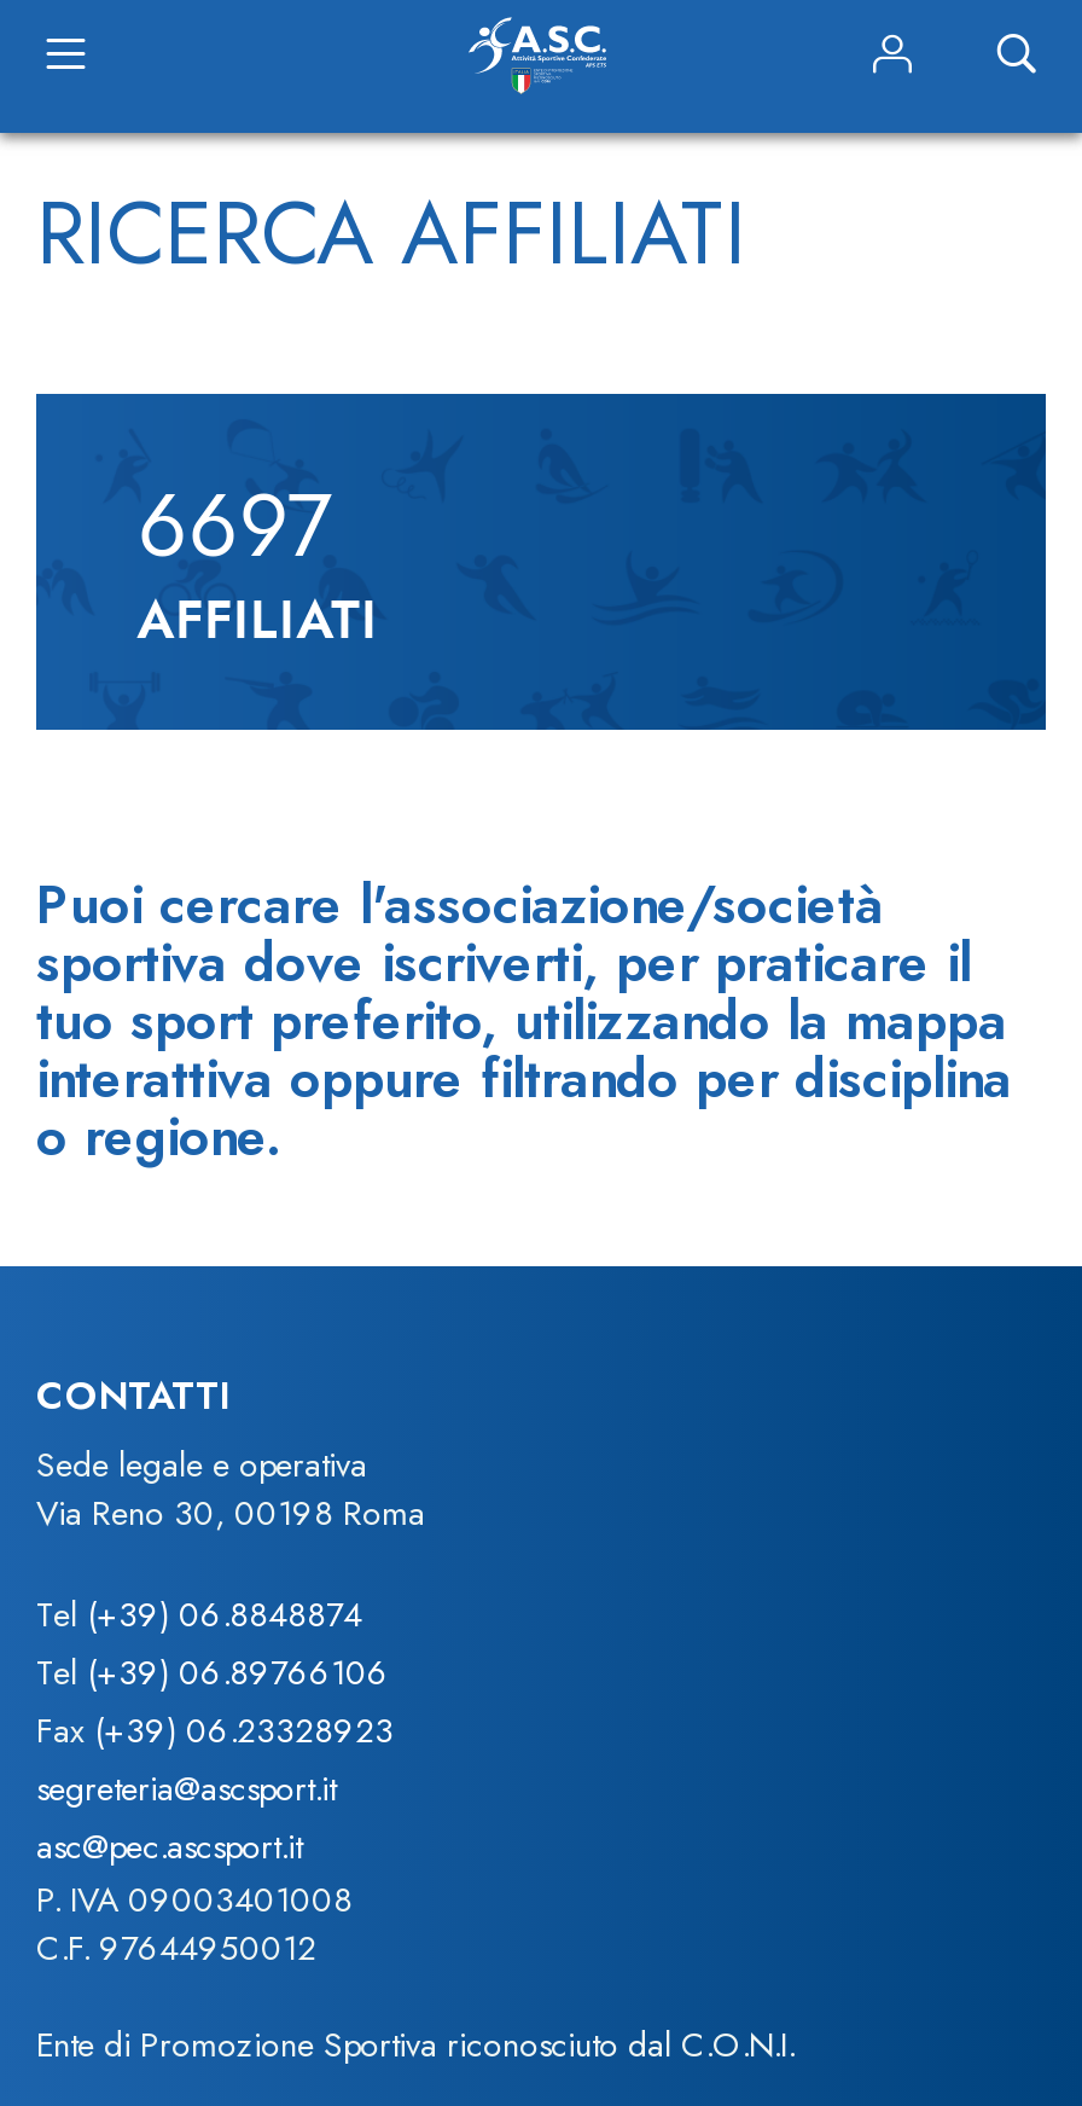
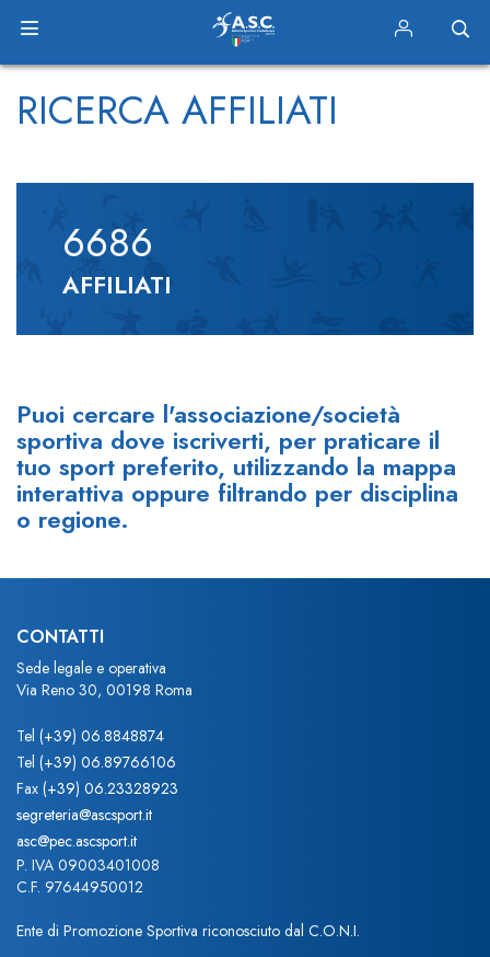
[137,463,333,591] 6697 -> [62,214,153,272] 6686

